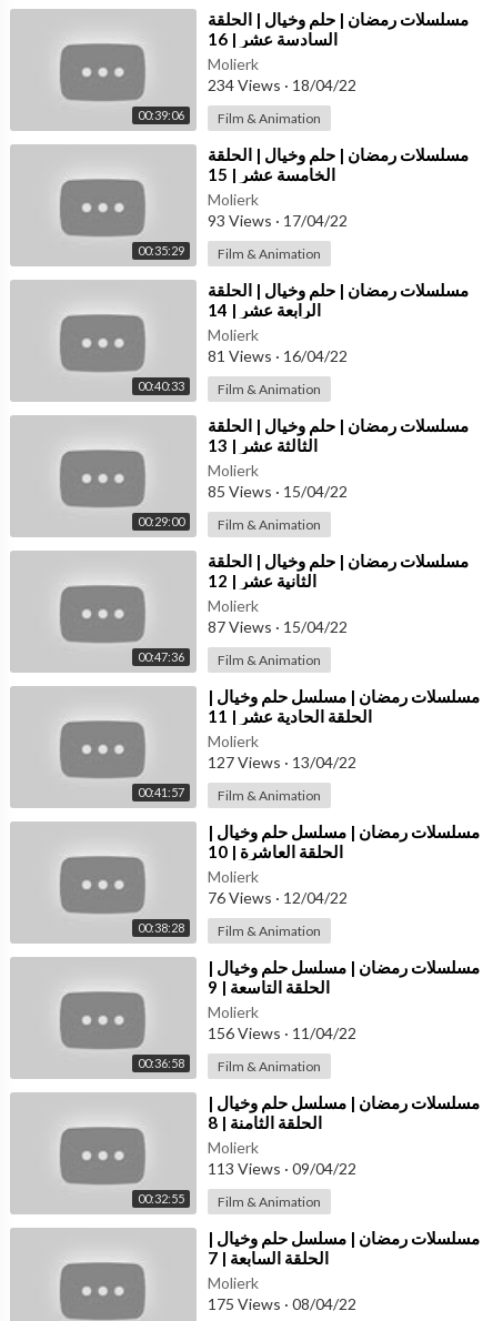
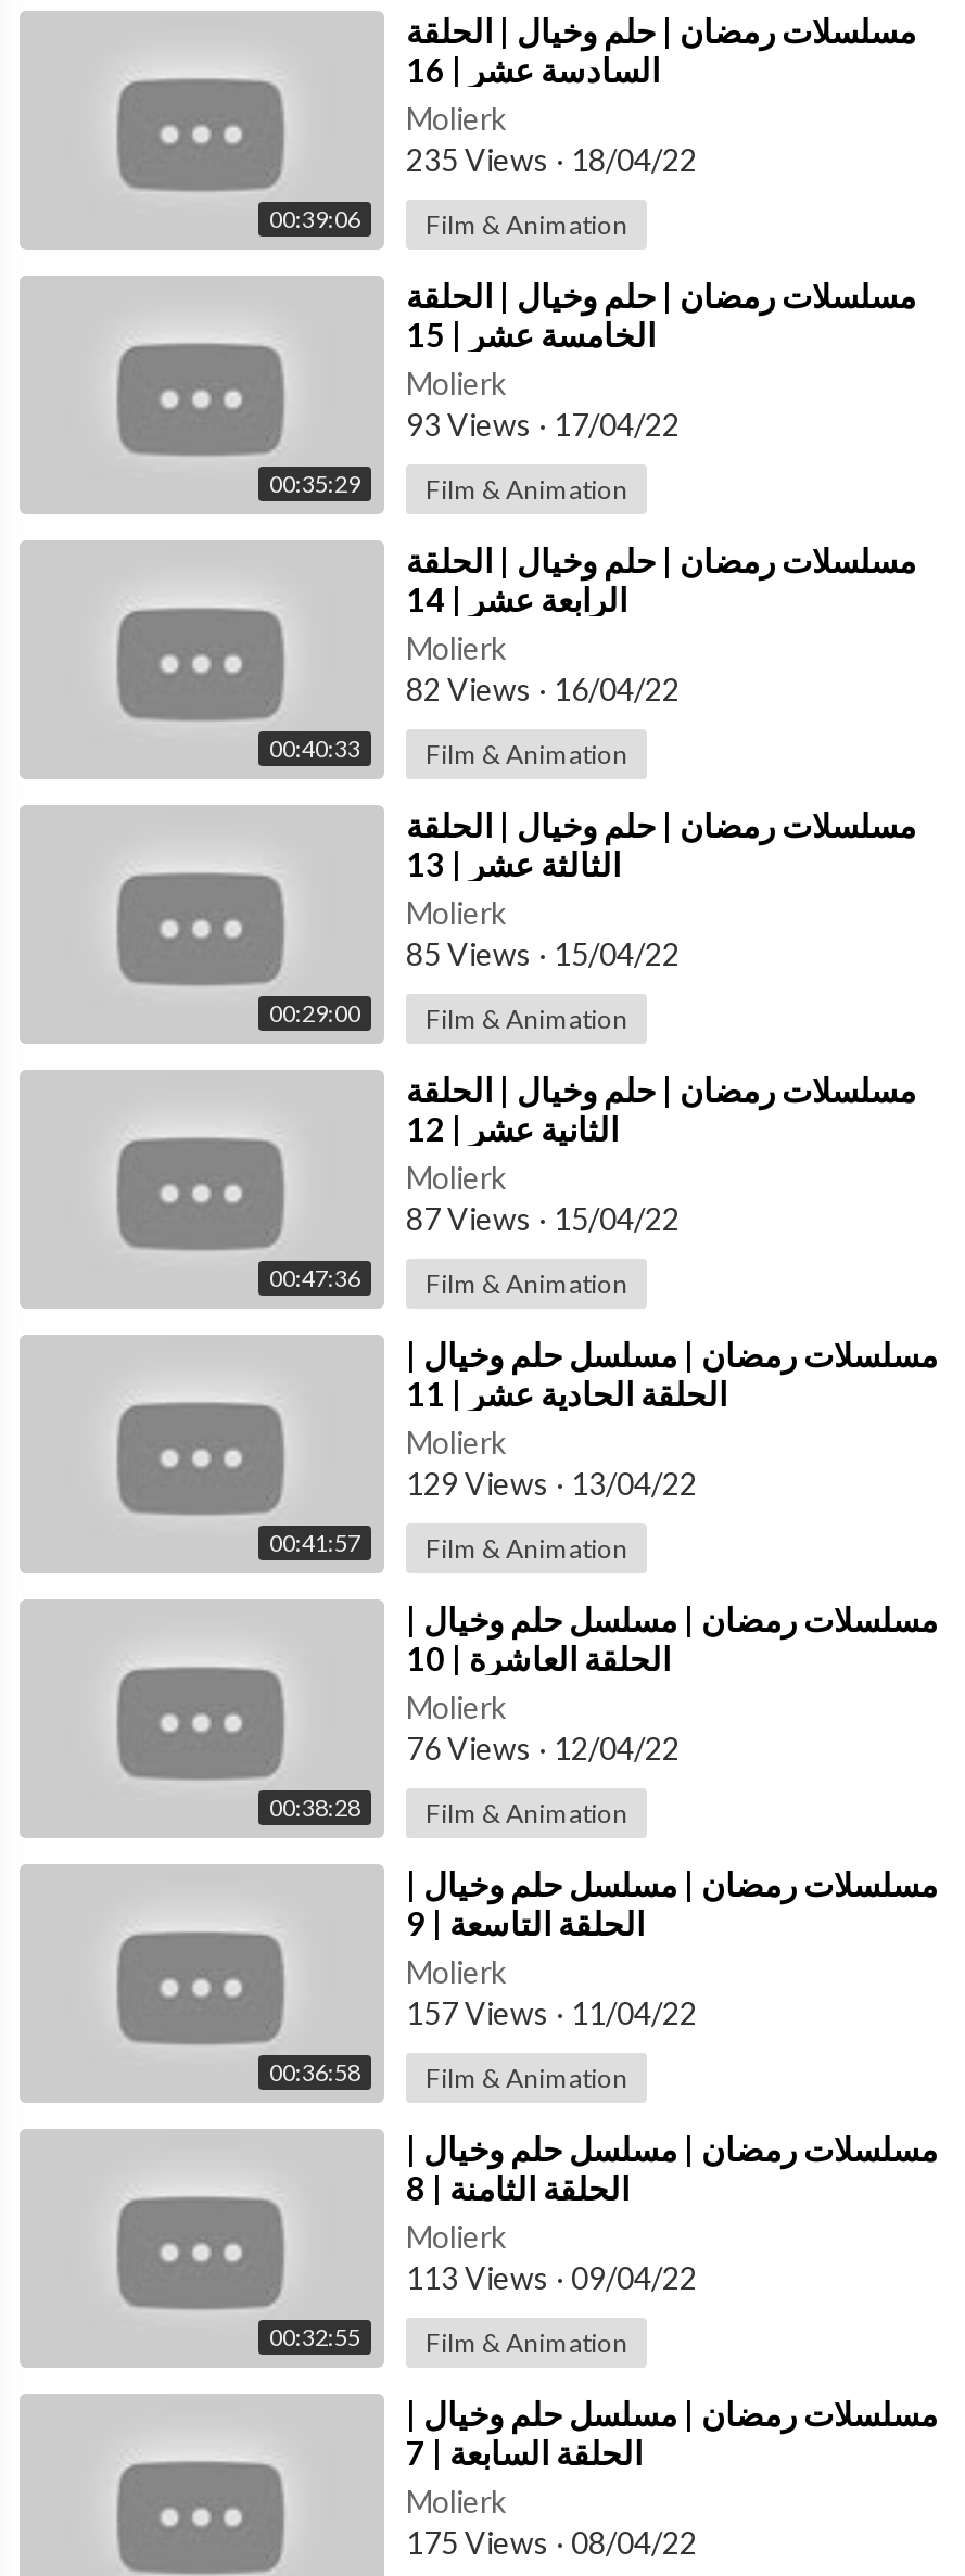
[208,76,356,95] 234 Views · 18/04/22 -> [406,142,697,179] 235 Views · 18/04/22
[208,347,348,366] 81 Views · 16/04/22 -> [406,672,680,709] 82 Views · 16/04/22
[208,753,356,772] 127 Views · 13/04/22 -> [406,1466,697,1503] 129 Views · 13/04/22
[208,1024,356,1043] 156 Views · 11/04/22 -> [406,1995,697,2032] 157 Views · 11/04/22

